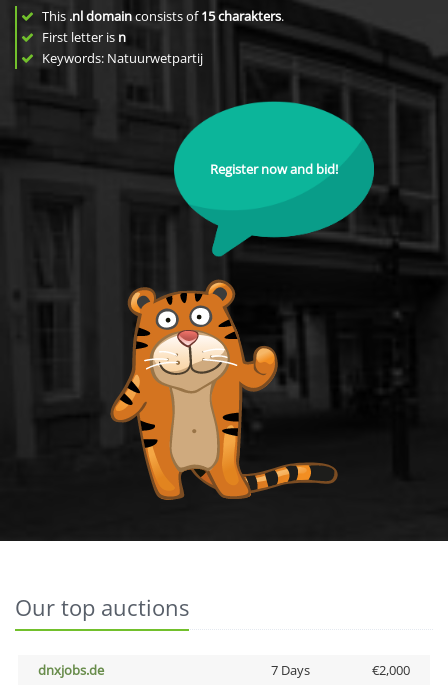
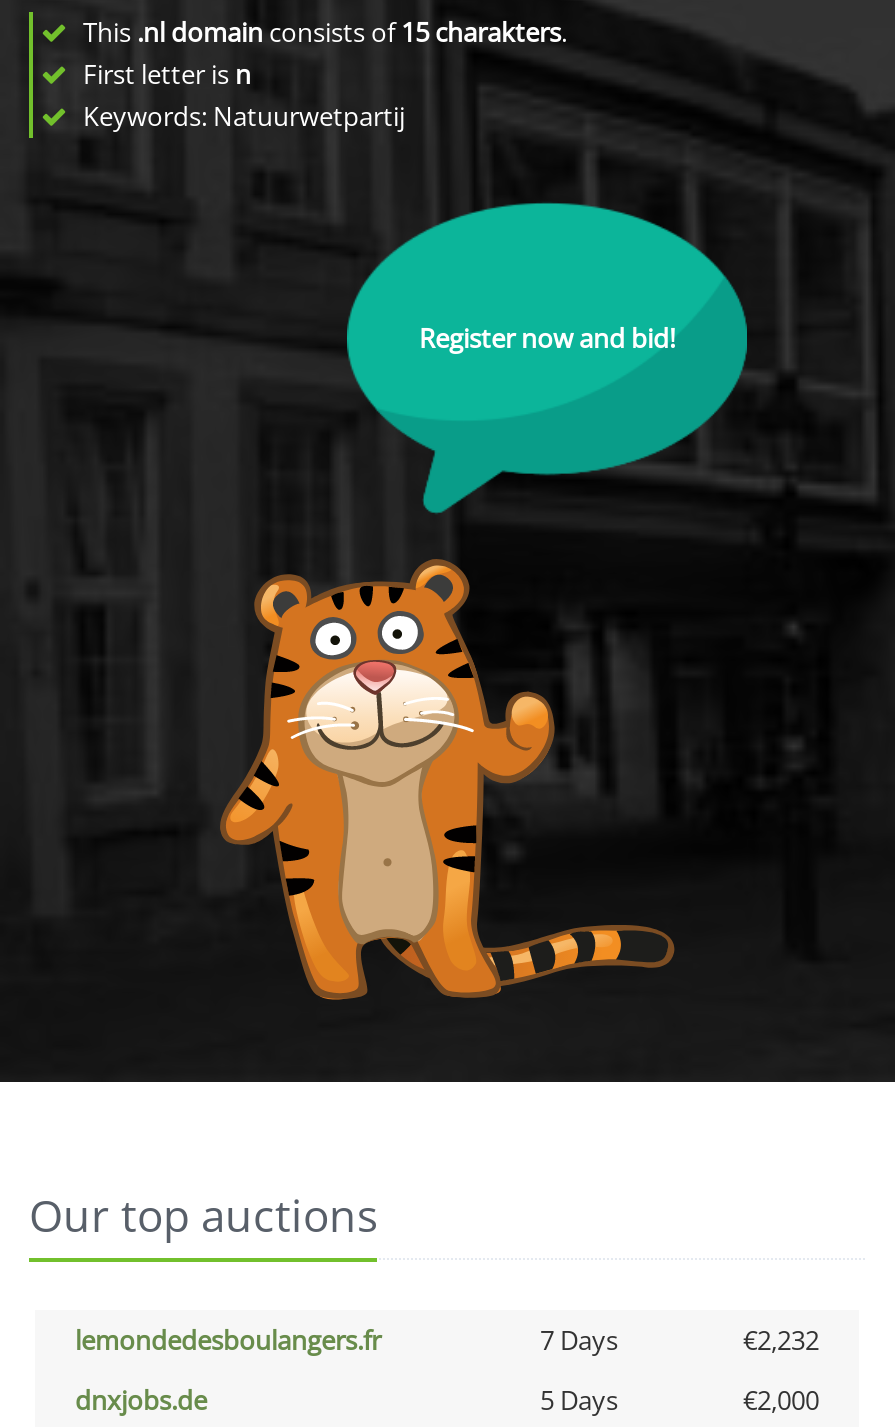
none -> [75,1322,819,1358] lemondedesboulangers.fr | 7 Days | €2,232
[270,661,309,679] 7 Days -> [540,1382,618,1418] 5 Days

